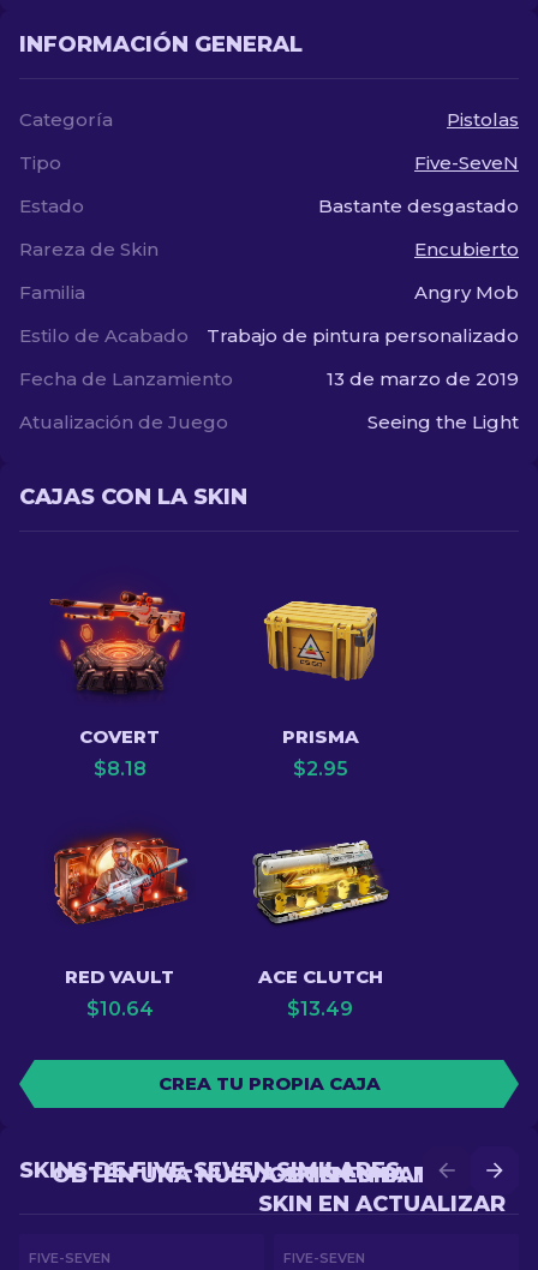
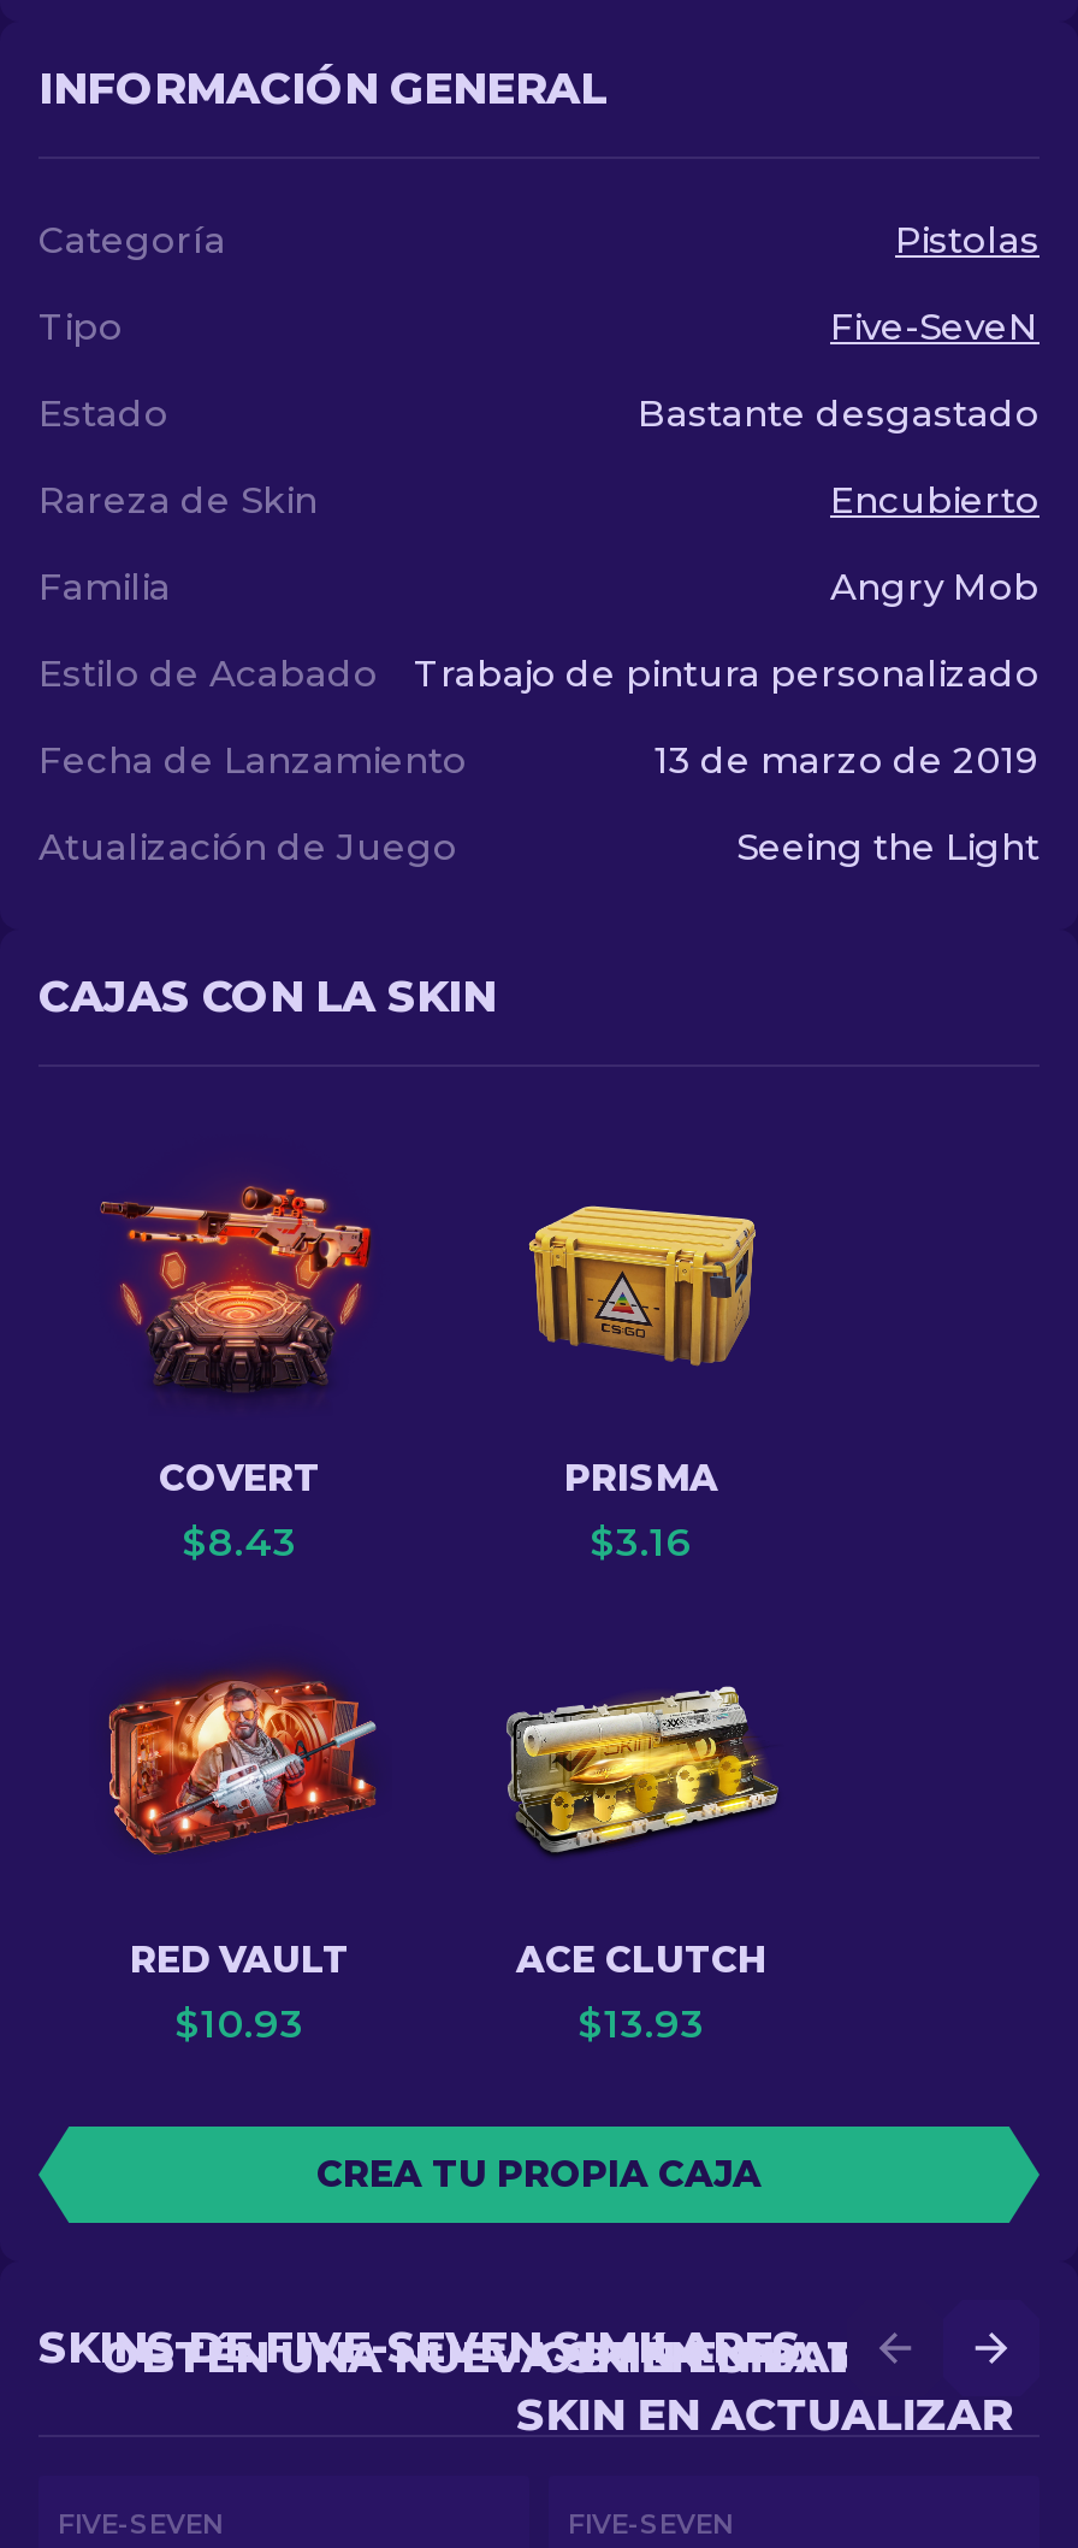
[93,757,146,780] $8.18 -> [182,1520,297,1565] $8.43
[292,757,348,780] $2.95 -> [590,1520,693,1565] $3.16
[86,998,153,1020] $10.64 -> [174,2001,304,2047] $10.93
[287,998,353,1020] $13.49 -> [577,2001,705,2047] $13.93

